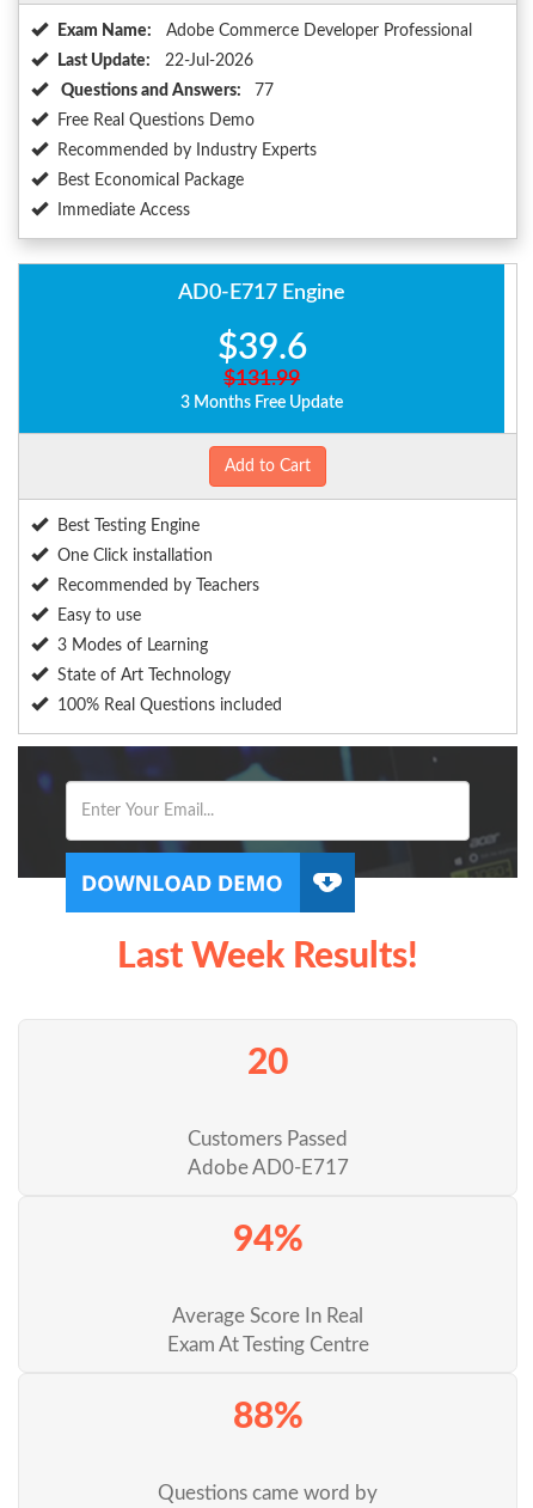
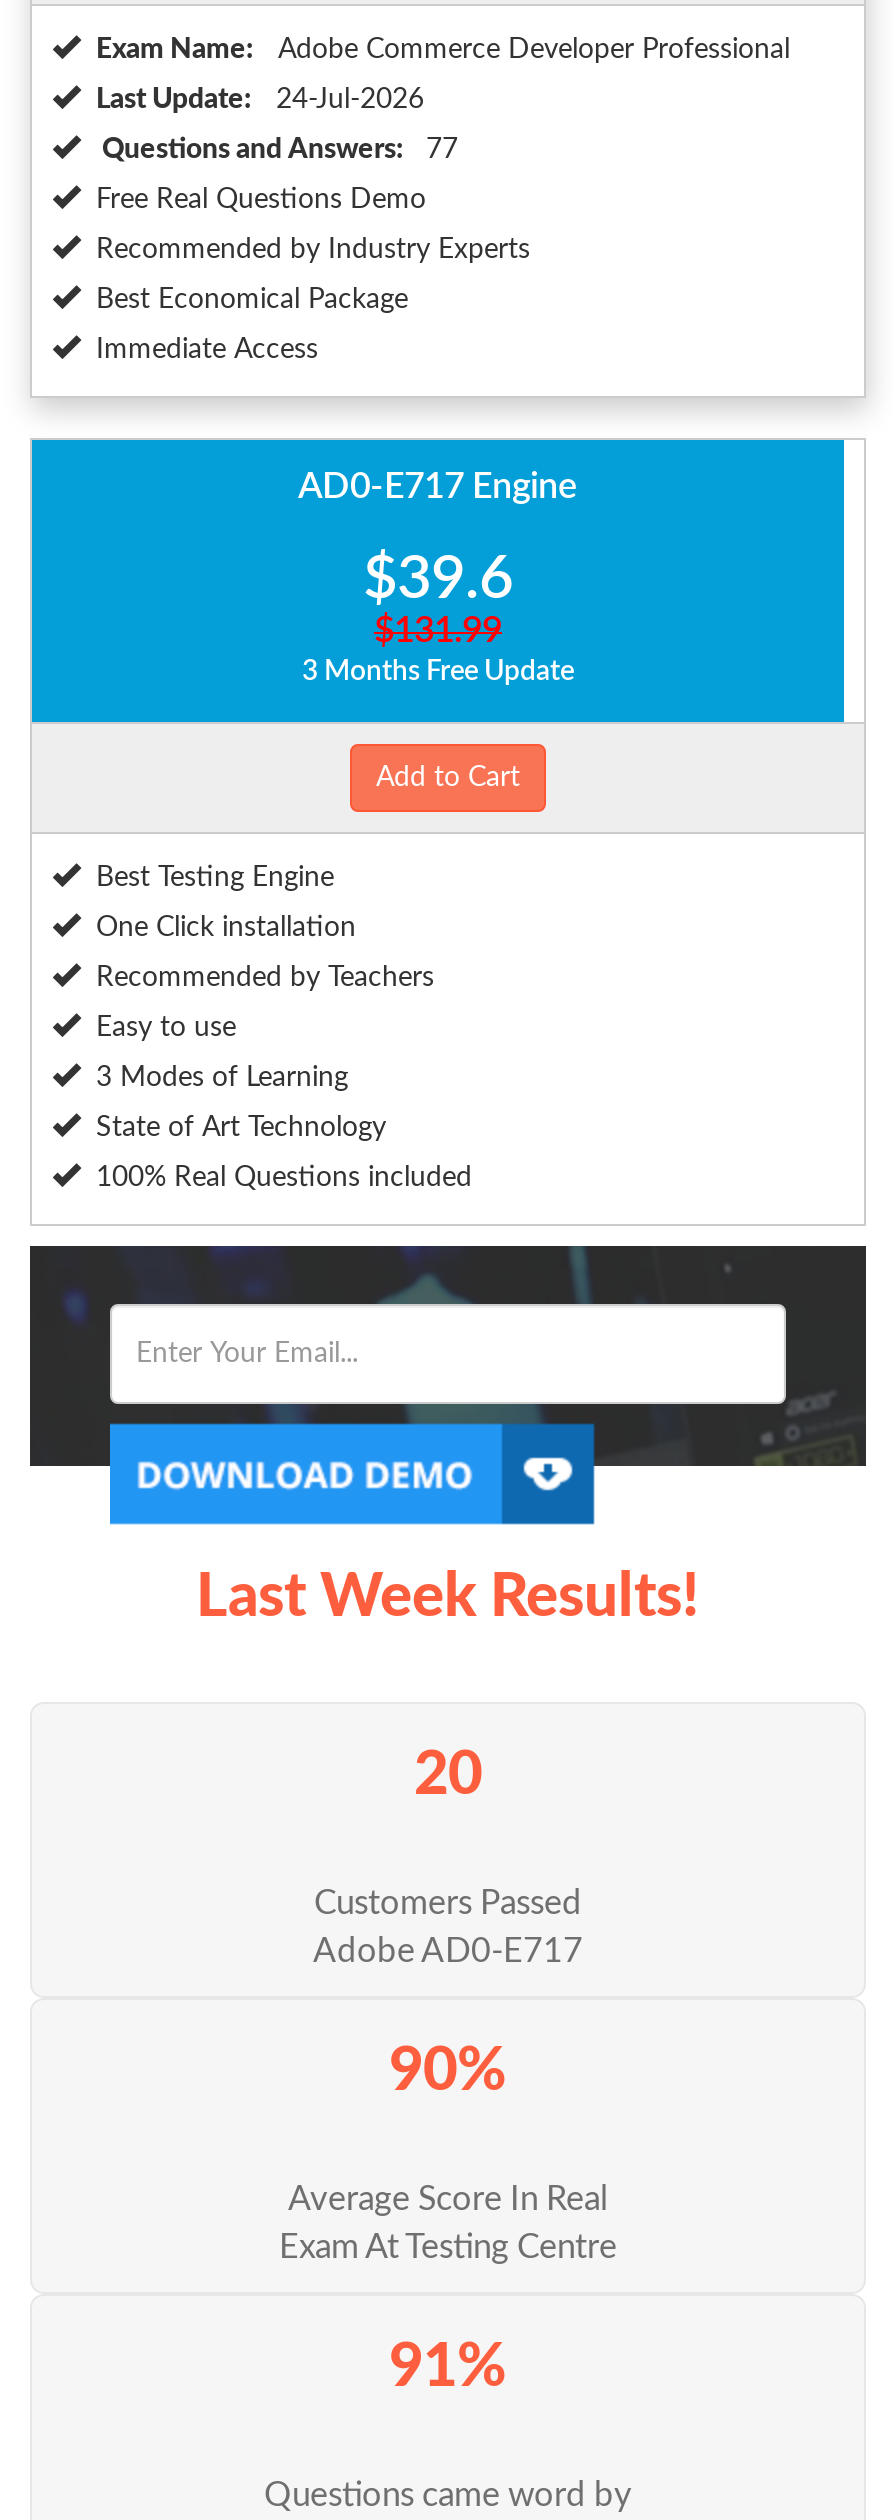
[57,53,253,70] Last Update: 22-Jul-2026 -> [96,86,424,114] Last Update: 24-Jul-2026
[232,1222,303,1258] 94% -> [389,2042,507,2102] 90%
[232,1399,303,1435] 88% -> [389,2338,507,2398] 91%

